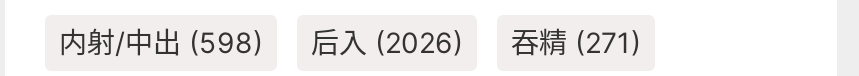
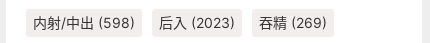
[311,25,463,59] 后入(2026) -> [159,14,235,31] 后入(2023)
[511,25,641,59] 吞精(271) -> [259,14,327,31] 吞精(269)

